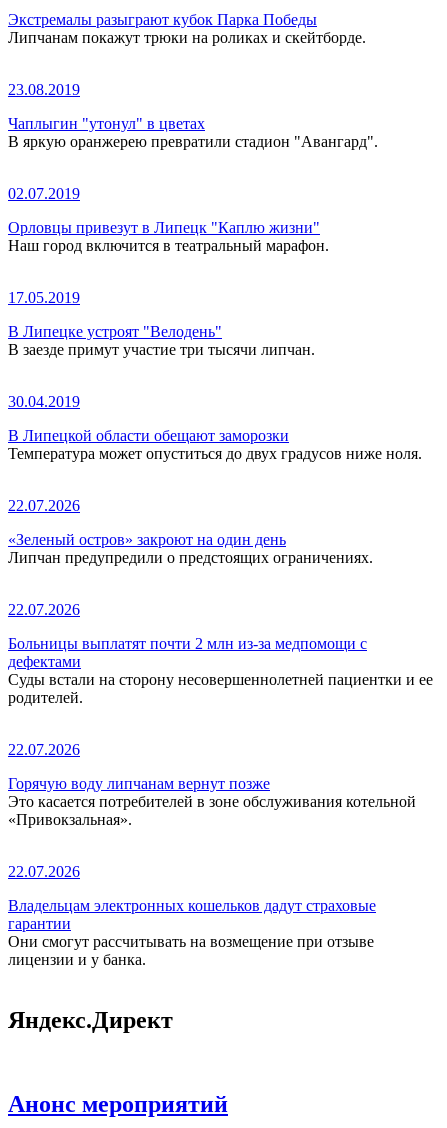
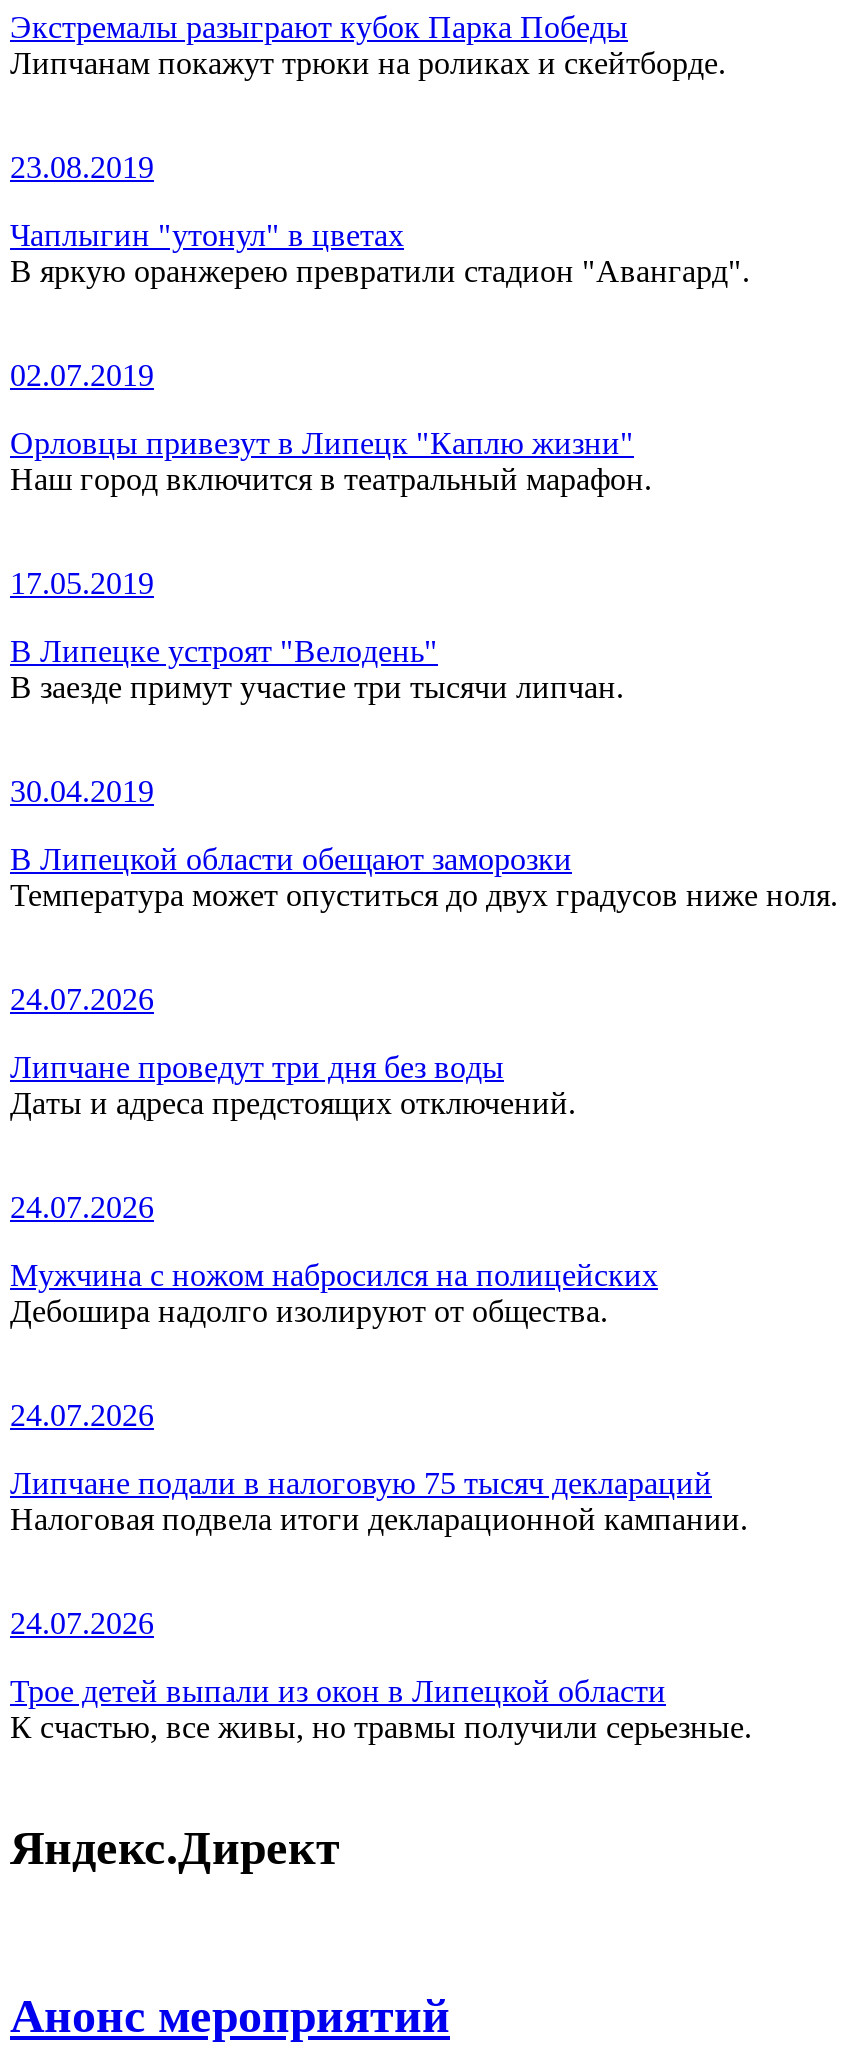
[8,497,80,514] 22.07.2026 -> [10,981,154,1015] 24.07.2026
[8,531,373,566] «Зеленый остров» закроют на один день | Липчан предупредили о предстоящих ограничениях. -> [10,1049,576,1119] Липчане проведут три дня без воды | Даты и адреса предстоящих отключений.
[8,601,80,618] 22.07.2026 -> [10,1189,154,1223] 24.07.2026
[8,635,433,706] Больницы выплатят почти 2 млн из-за медпомощи с | дефектами | Суды встали на сторону несовершеннолетней пациентки и ее | родителей. -> [10,1257,658,1327] Мужчина с ножом набросился на полицейских | Дебошира надолго изолируют от общества.
[8,741,80,758] 22.07.2026 -> [10,1397,154,1431] 24.07.2026
[8,775,416,828] Горячую воду липчанам вернут позже | Это касается потребителей в зоне обслуживания котельной | «Привокзальная». -> [10,1465,748,1535] Липчане подали в налоговую 75 тысяч деклараций | Налоговая подвела итоги декларационной кампании.
[8,863,80,880] 22.07.2026 -> [10,1605,154,1639] 24.07.2026
[8,897,376,968] Владельцам электронных кошельков дадут страховые | гарантии | Они смогут рассчитывать на возмещение при отзыве | лицензии и у банка. -> [10,1673,752,1743] Трое детей выпали из окон в Липецкой области | К счастью, все живы, но травмы получили серьезные.

